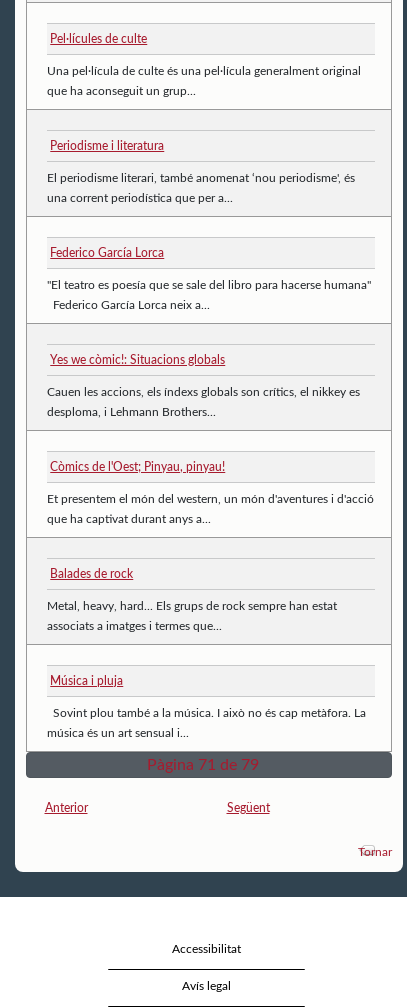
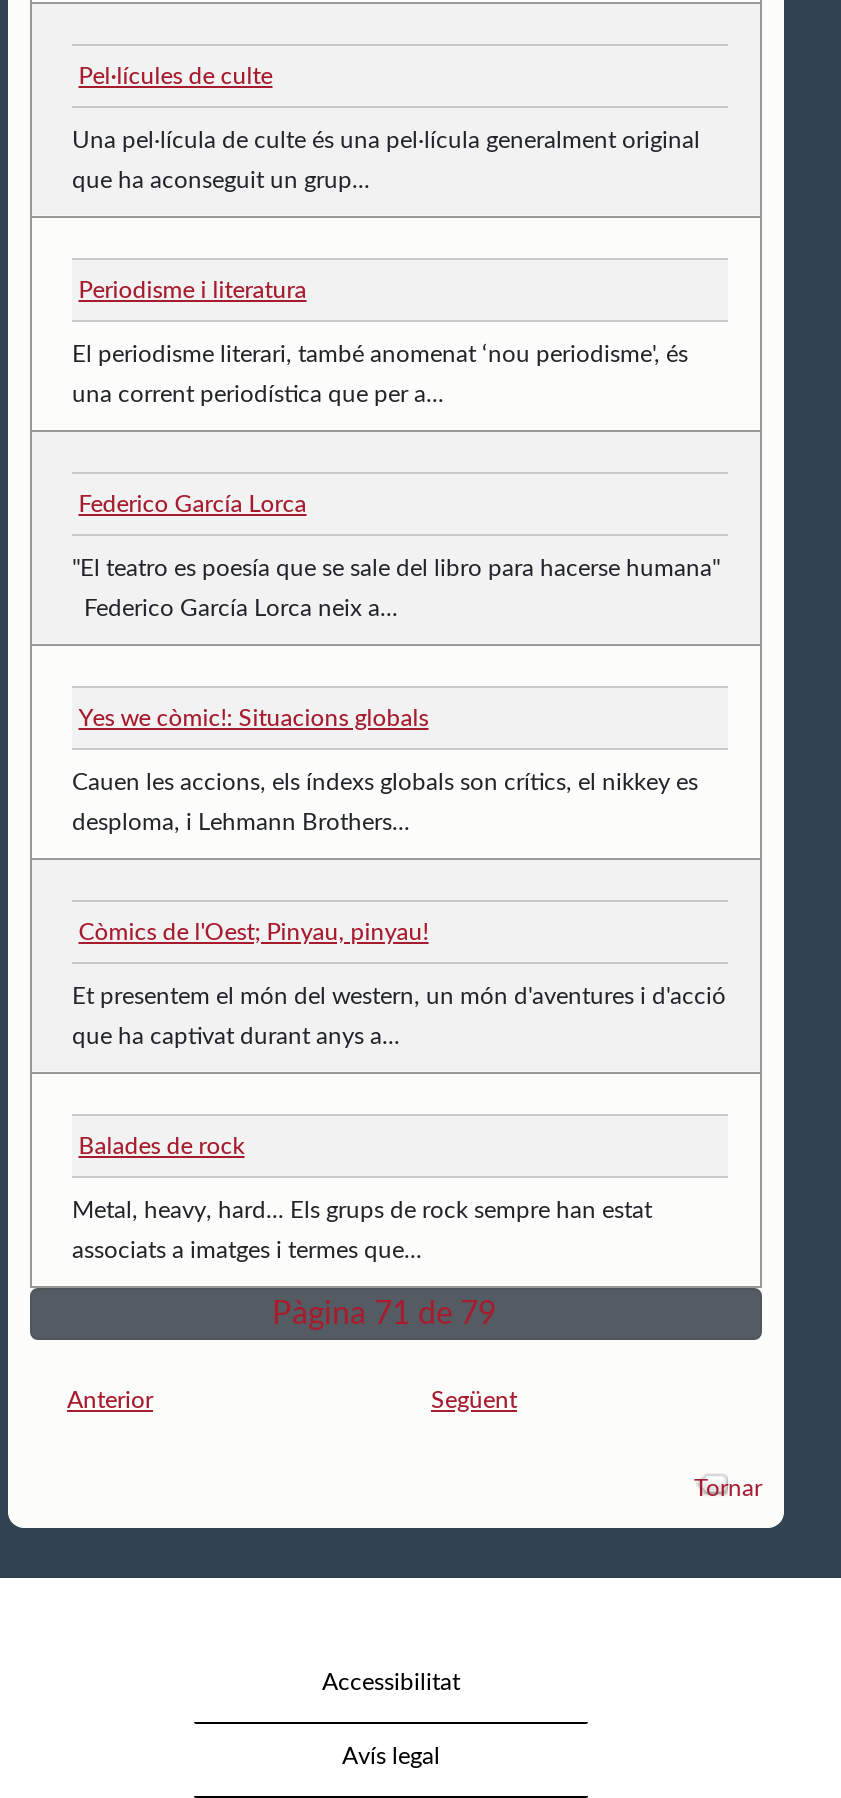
[47,675,366,739] Música i pluja | Sovint plou també a la música. I això no és cap metàfora. La | música és un art sensual i... -> none

